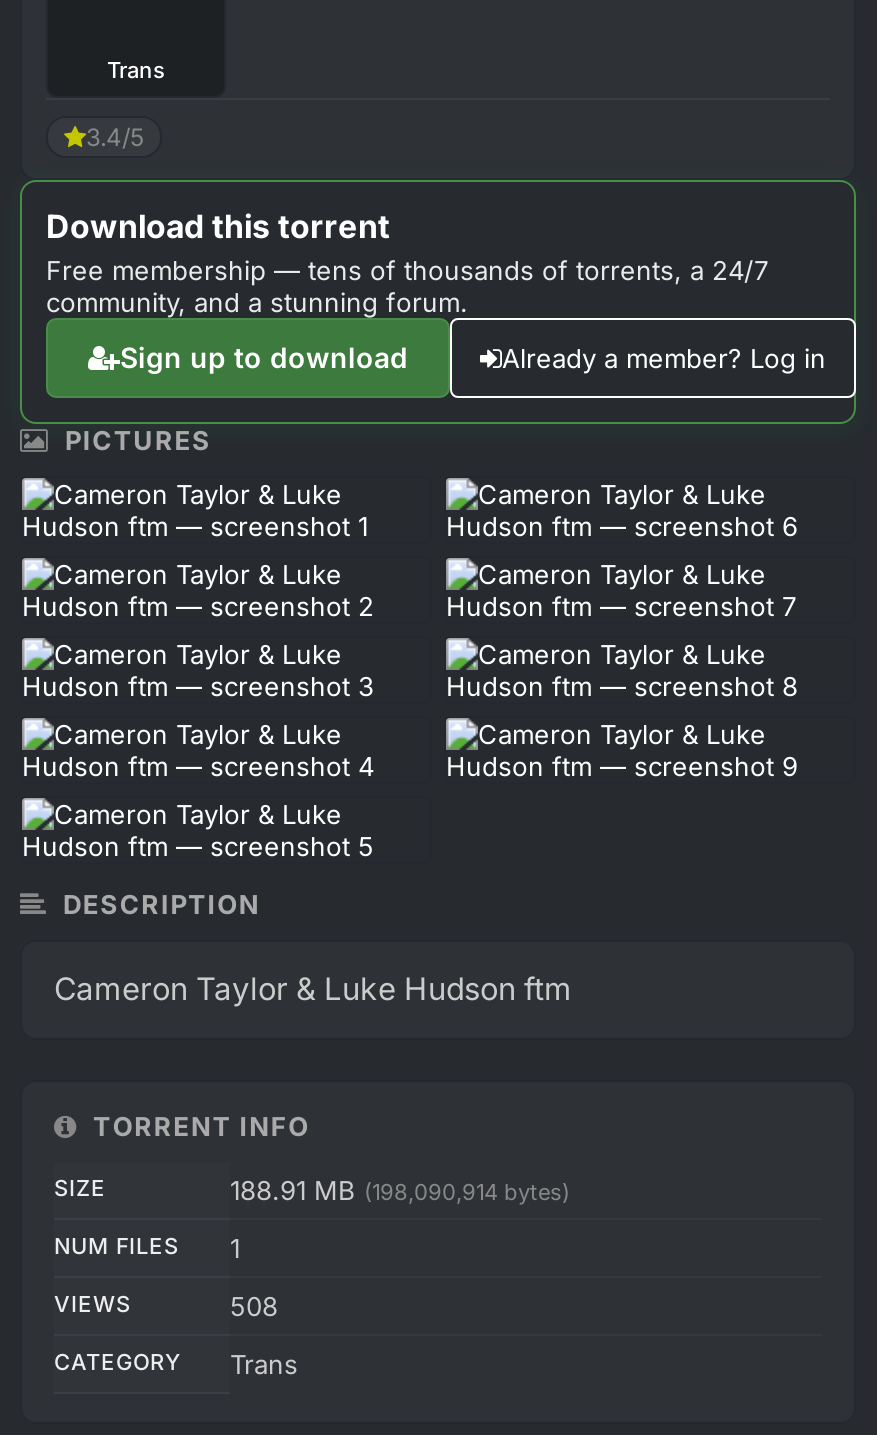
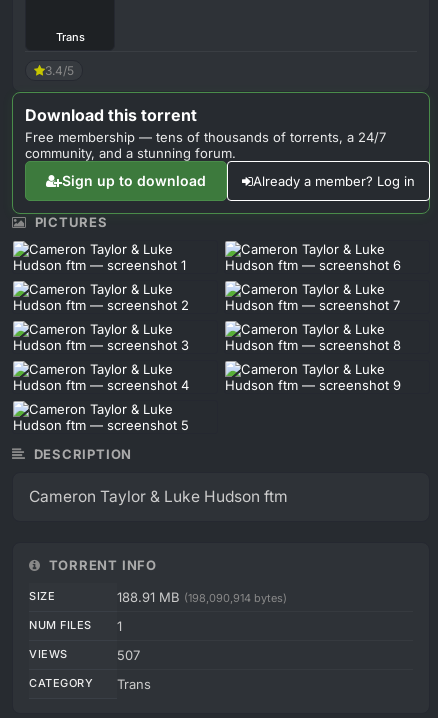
[230,1290,278,1322] 508 -> [117,647,140,663] 507

